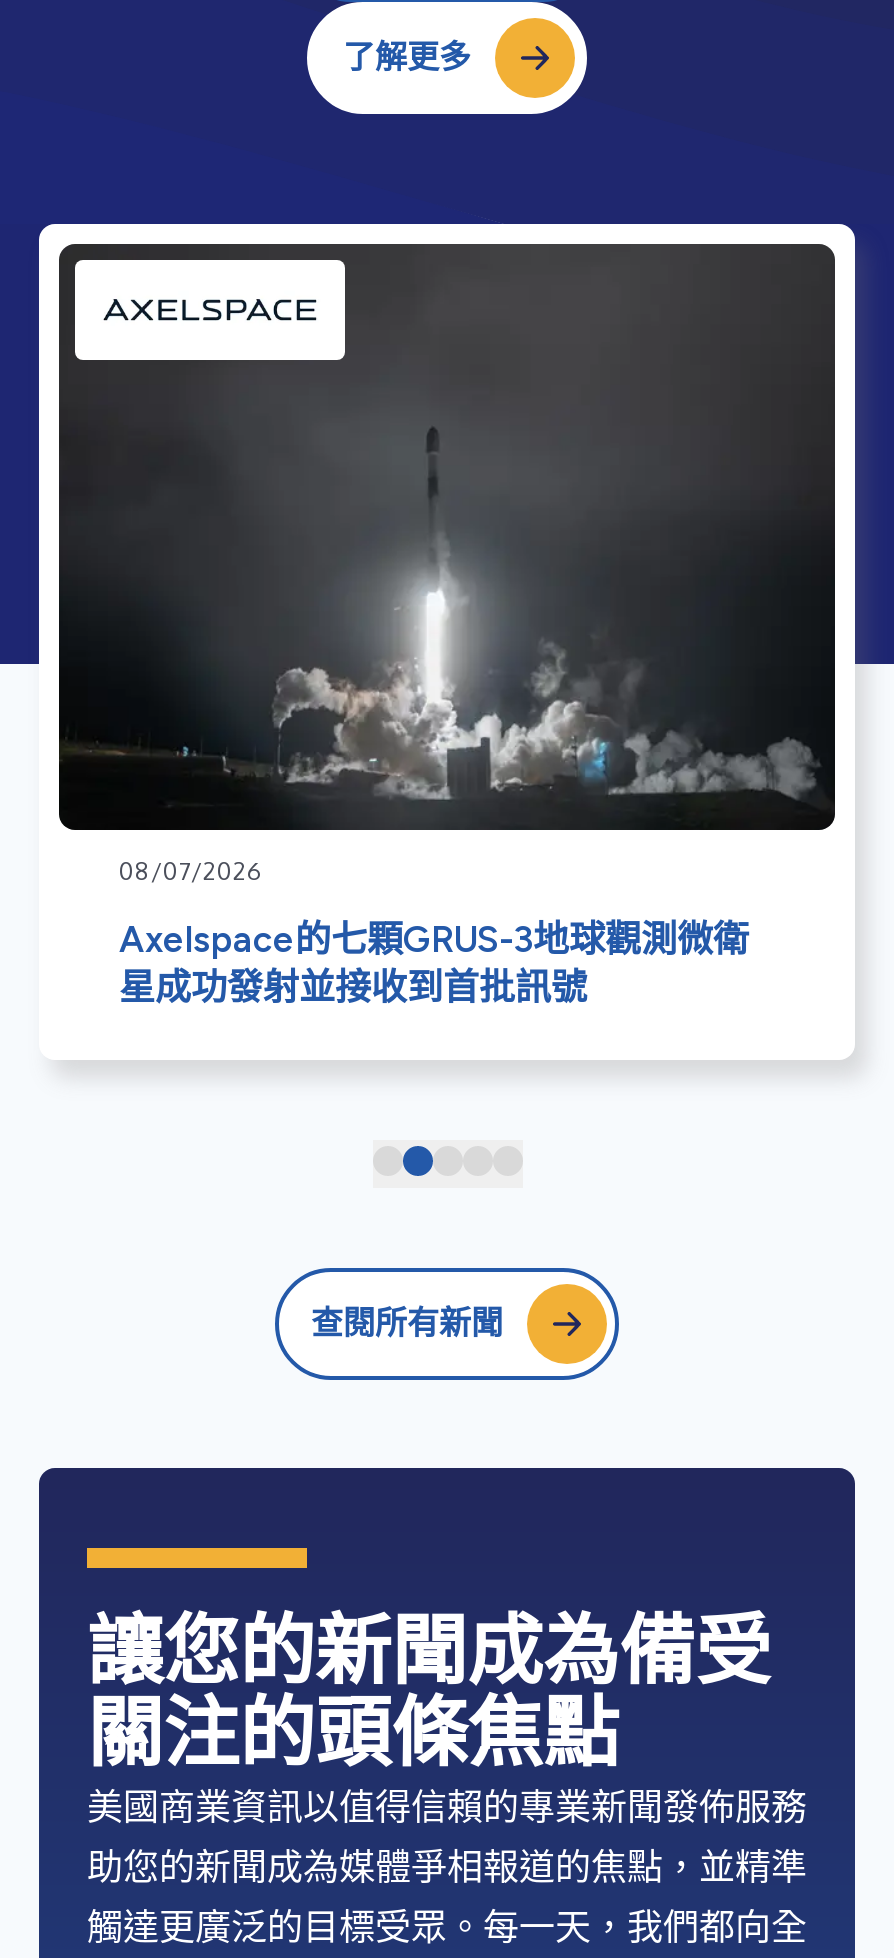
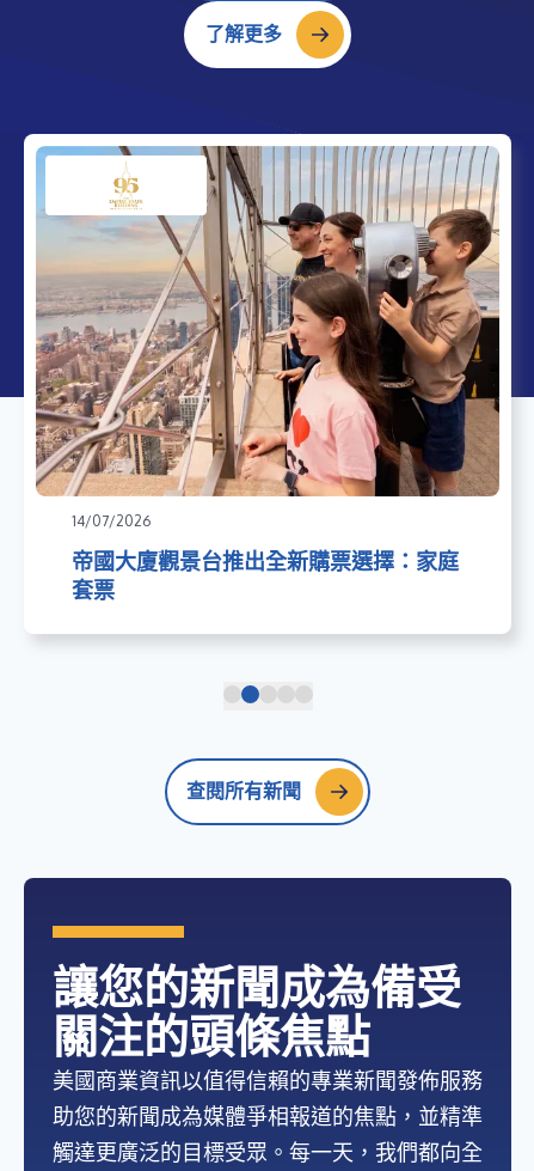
[57,242,837,886] [image] | 08/07/2026 -> [35,146,501,530] [image] | 14/07/2026
[119,918,749,1010] Axelspace的七顆GRUS-3地球觀測微衛 | 星成功發射並接收到首批訊號 -> [72,549,459,604] 帝國大廈觀景台推出全新購票選擇：家庭 | 套票

